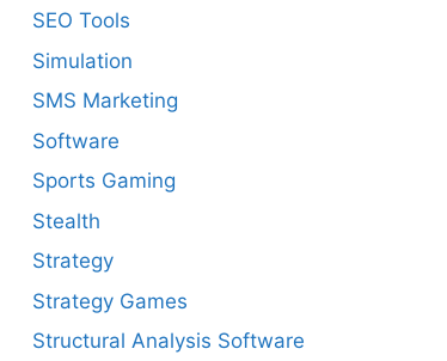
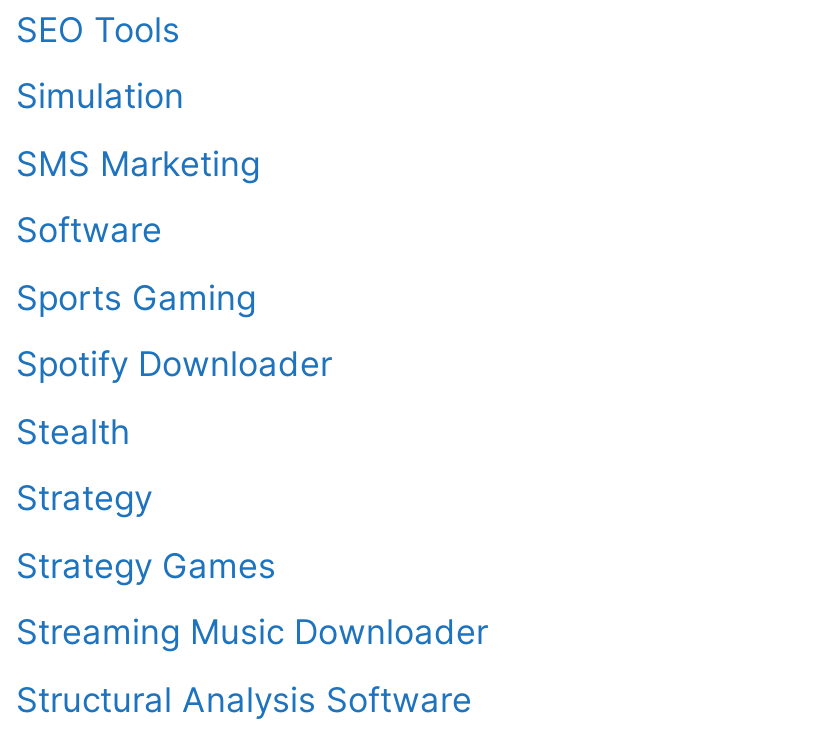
none -> [16,344,332,384] Spotify Downloader
none -> [16,612,488,652] Streaming Music Downloader

